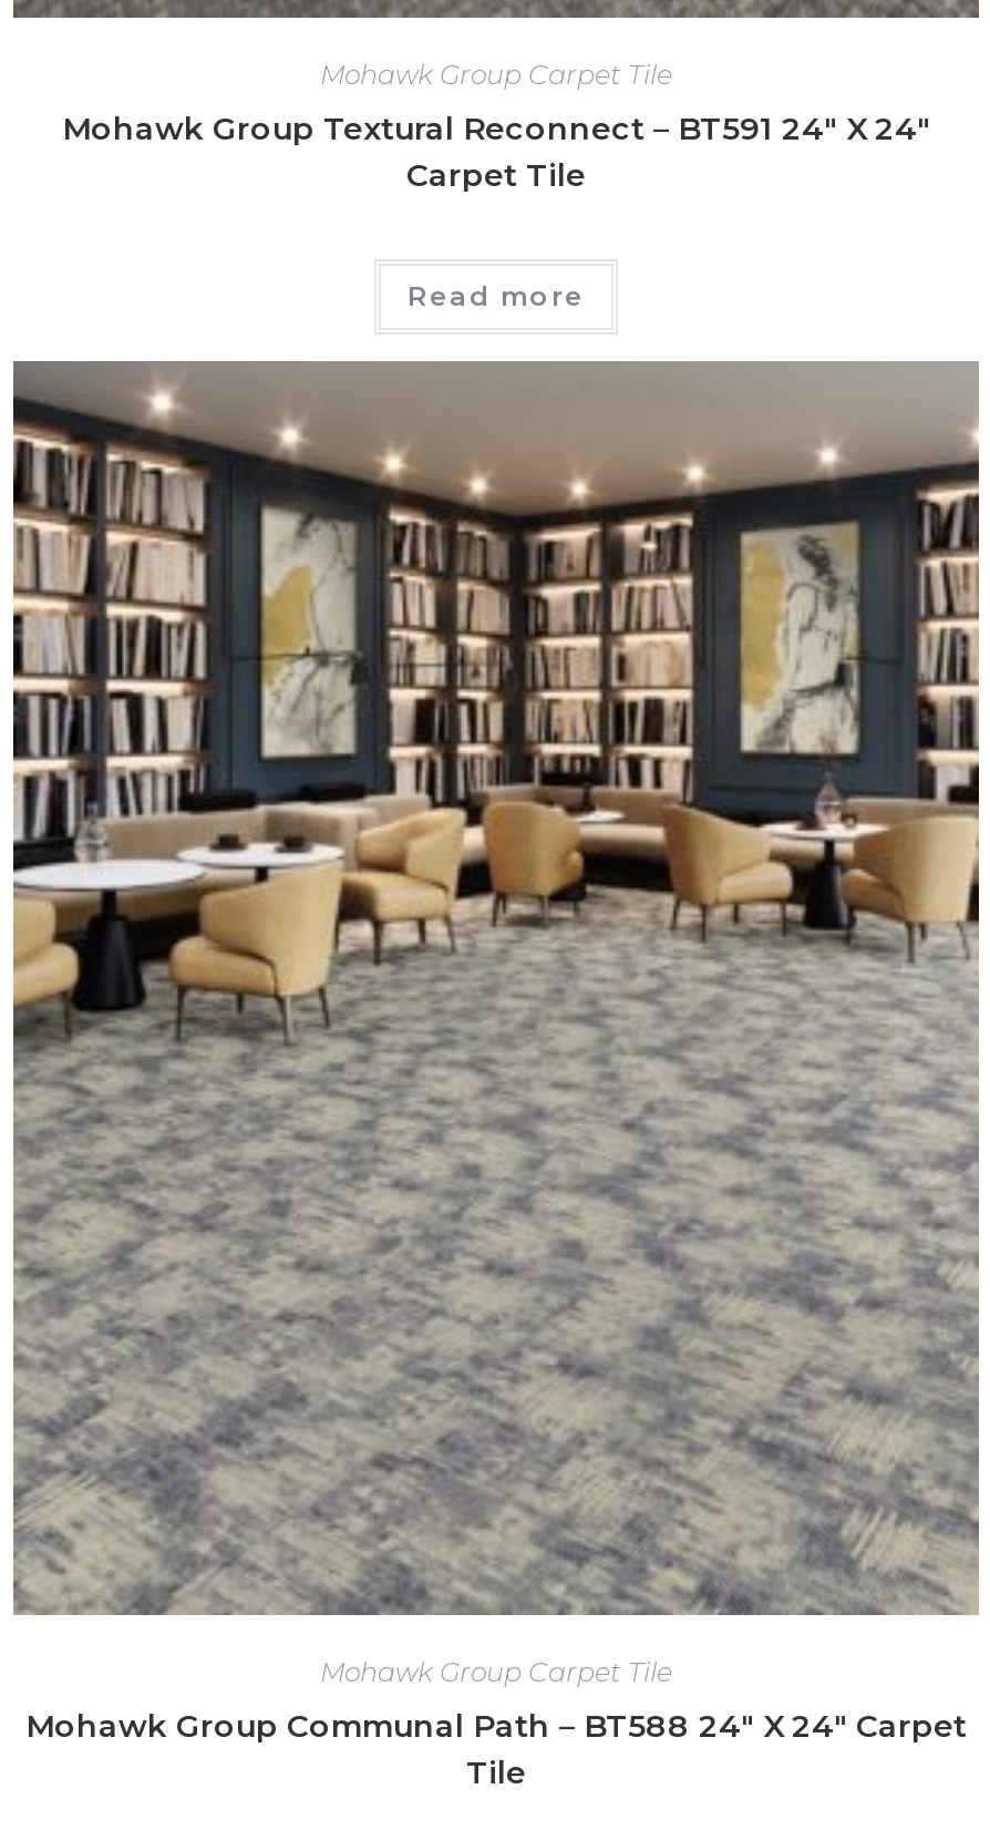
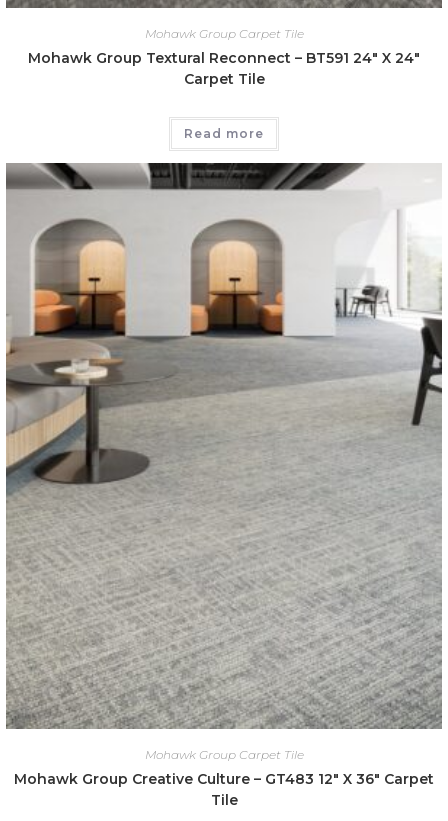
[13,361,981,1615] [image] -> [6,163,443,729] [image]
[25,1707,967,1747] Mohawk Group Communal Path – BT588 24″ X 24″ Carpet -> [14,770,434,788] Mohawk Group Creative Culture – GT483 12″ X 36″ Carpet

